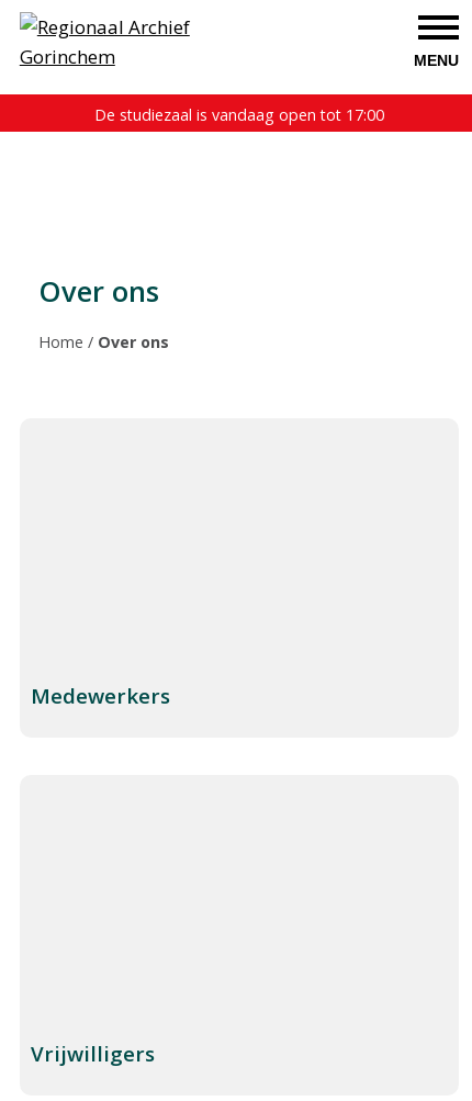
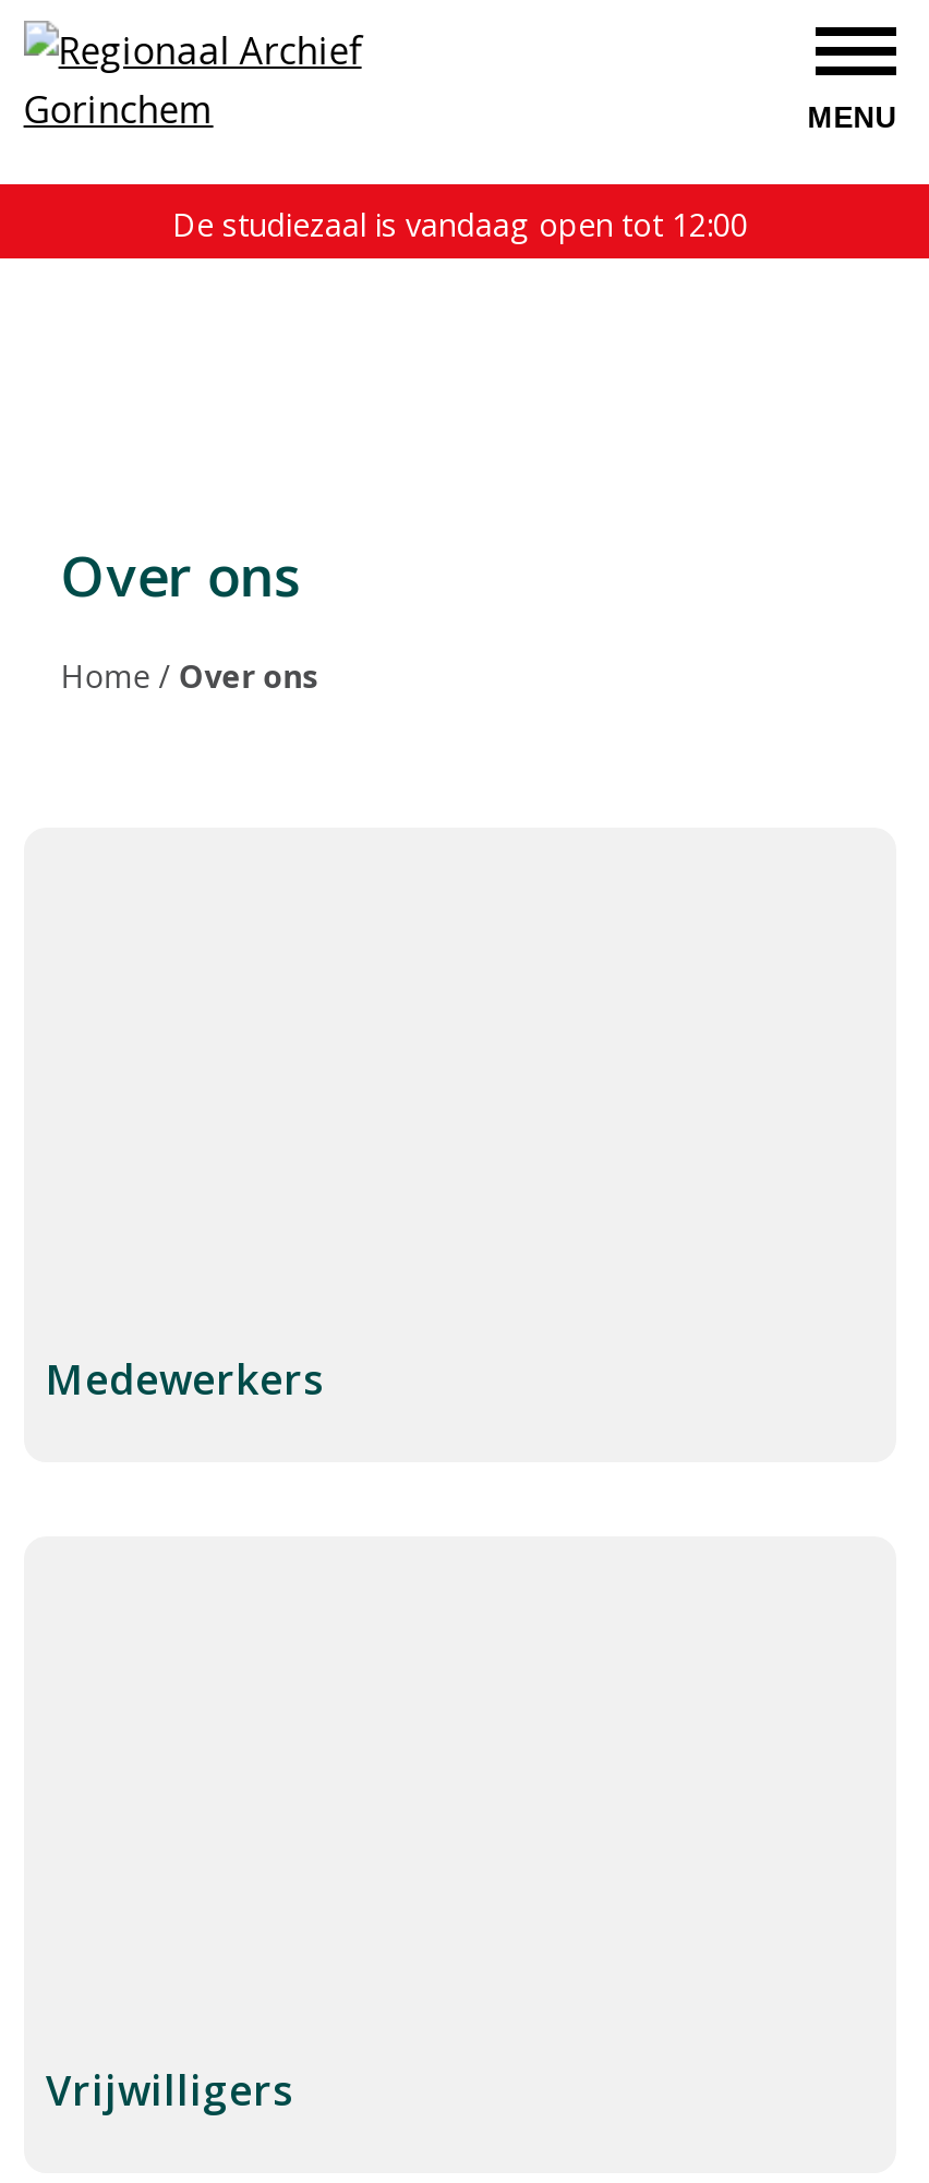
[94,104,384,125] De studiezaal is vandaag open tot 17:00 -> [172,203,748,244] De studiezaal is vandaag open tot 12:00

